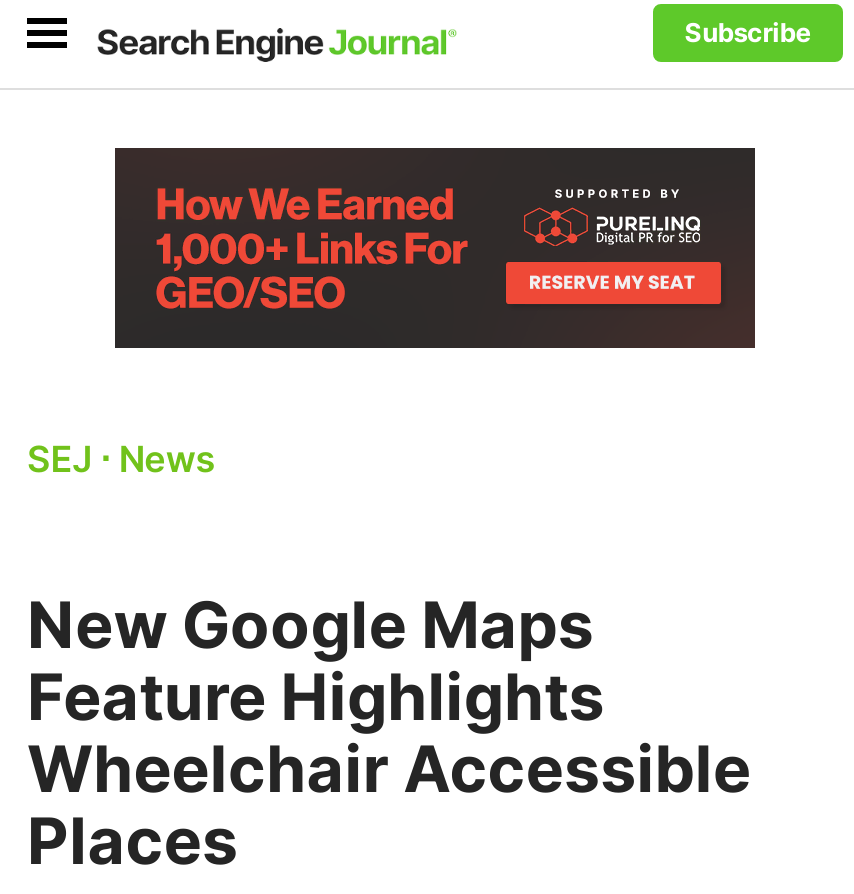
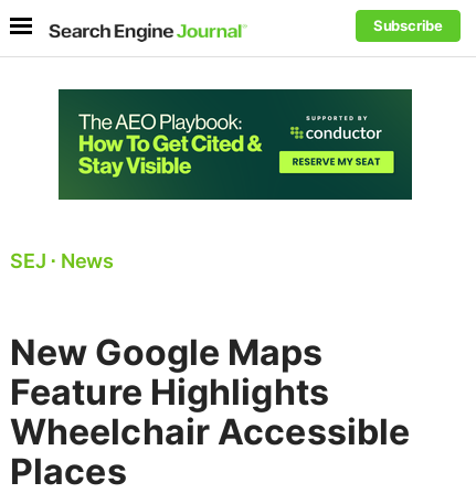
[115,148,755,348] [image] -> [59,89,412,200] [image]

